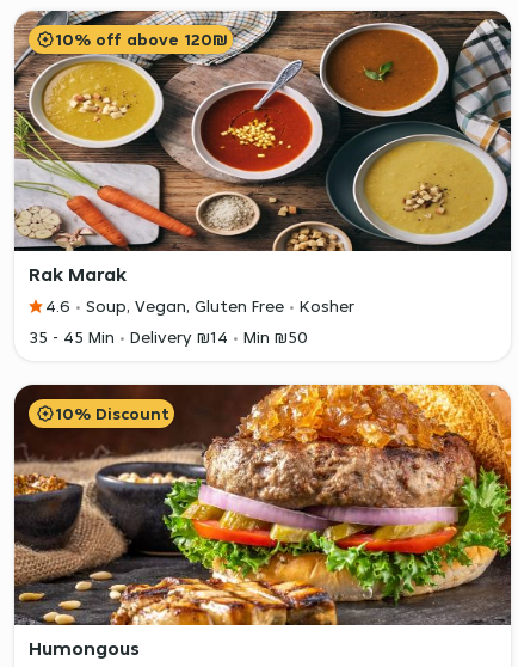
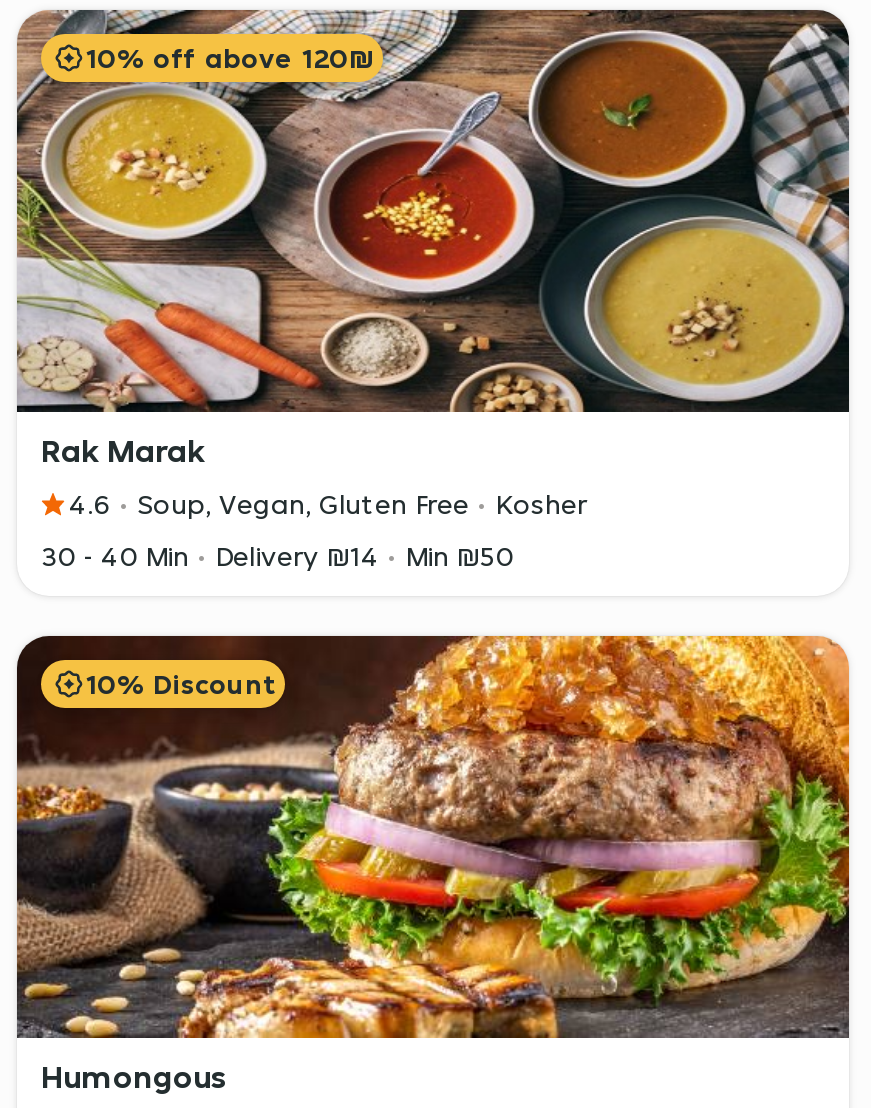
[29,326,308,348] 35 - 45 Min Delivery ₪14 Min ₪50 -> [41,538,513,574] 30 - 40 Min Delivery ₪14 Min ₪50

